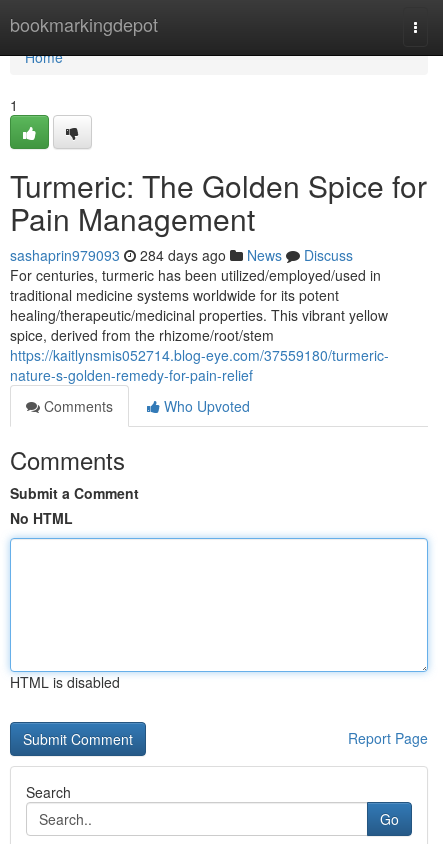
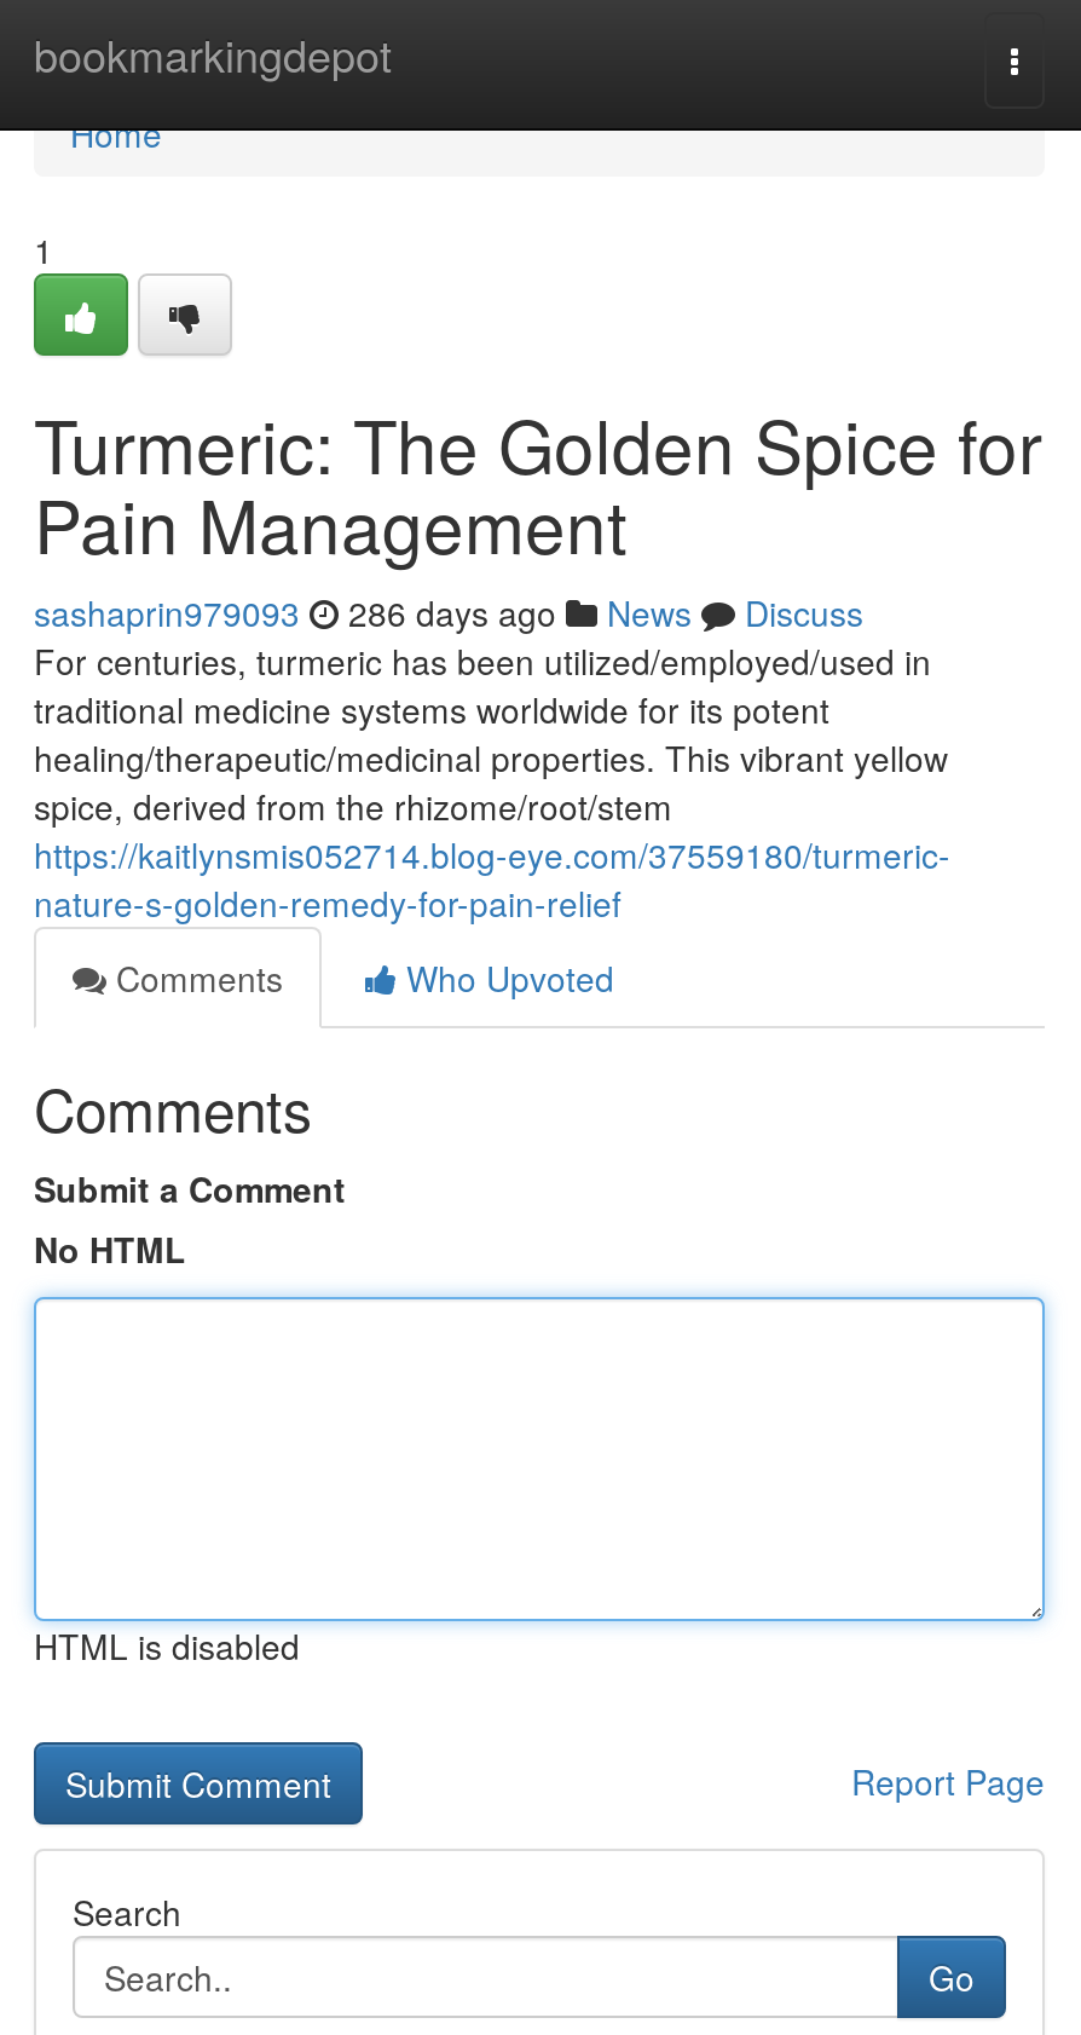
[10,245,353,265] sashaprin979093 284 days ago News Discuss -> [34,588,863,636] sashaprin979093 286 days ago News Discuss

